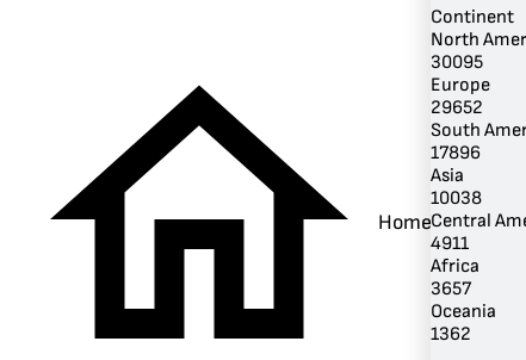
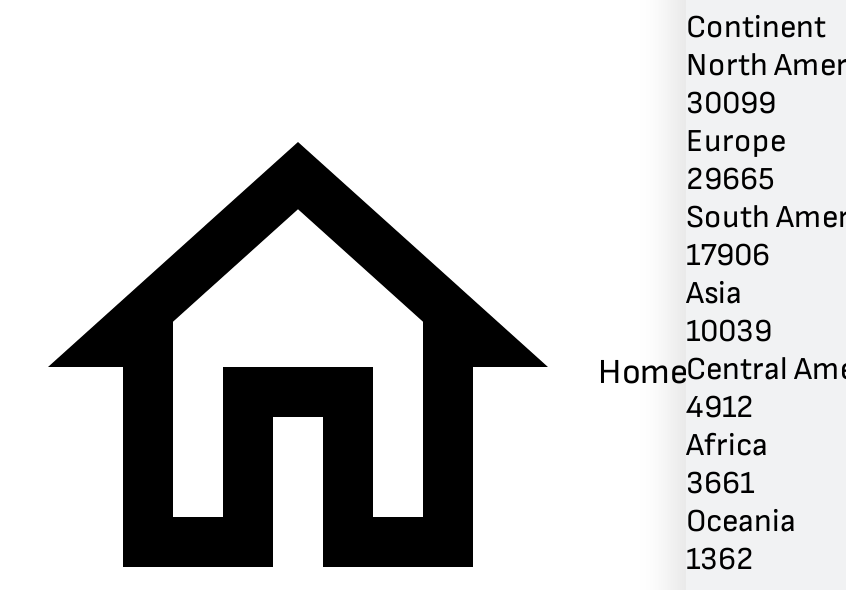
[431,51,483,74] 30095 -> [686,85,776,123] 30099
[431,97,483,119] 29652 -> [686,161,774,199] 29665
[431,142,481,165] 17896 -> [686,237,770,275] 17906
[431,187,482,210] 10038 -> [686,313,772,351] 10039
[431,232,469,255] 4911 -> [686,389,754,427] 4912
[431,278,471,300] 3657 -> [686,465,754,503] 3661

